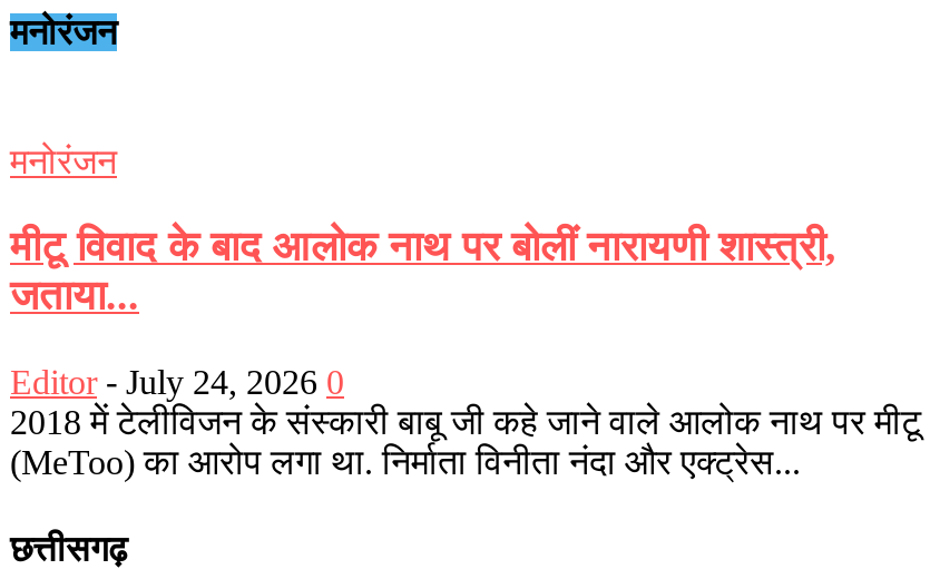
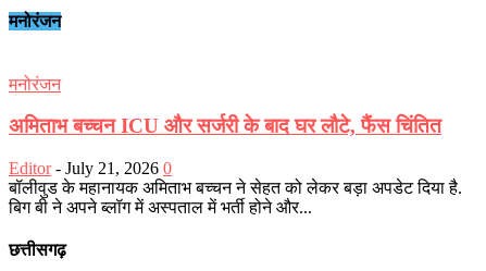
[10,224,836,319] मीटू विवाद के बाद आलोक नाथ पर बोलीं नारायणी शास्त्री, | जताया... -> [9,115,441,138] अमिताभ बच्चन ICU और सर्जरी के बाद घर लौटे, फैंस चिंतित
[10,363,921,481] Editor - July 24, 2026 0 | 2018 में टेलीविजन के संस्कारी बाबू जी कहे जाने वाले आलोक नाथ पर मीटू | (MeToo) का आरोप लगा था. निर्माता विनीता नंदा और एक्ट्रेस... -> [9,159,462,217] Editor - July 21, 2026 0 | बॉलीवुड के महानायक अमिताभ बच्चन ने सेहत को लेकर बड़ा अपडेट दिया है. | बिग बी ने अपने ब्लॉग में अस्पताल में भर्ती होने और...

